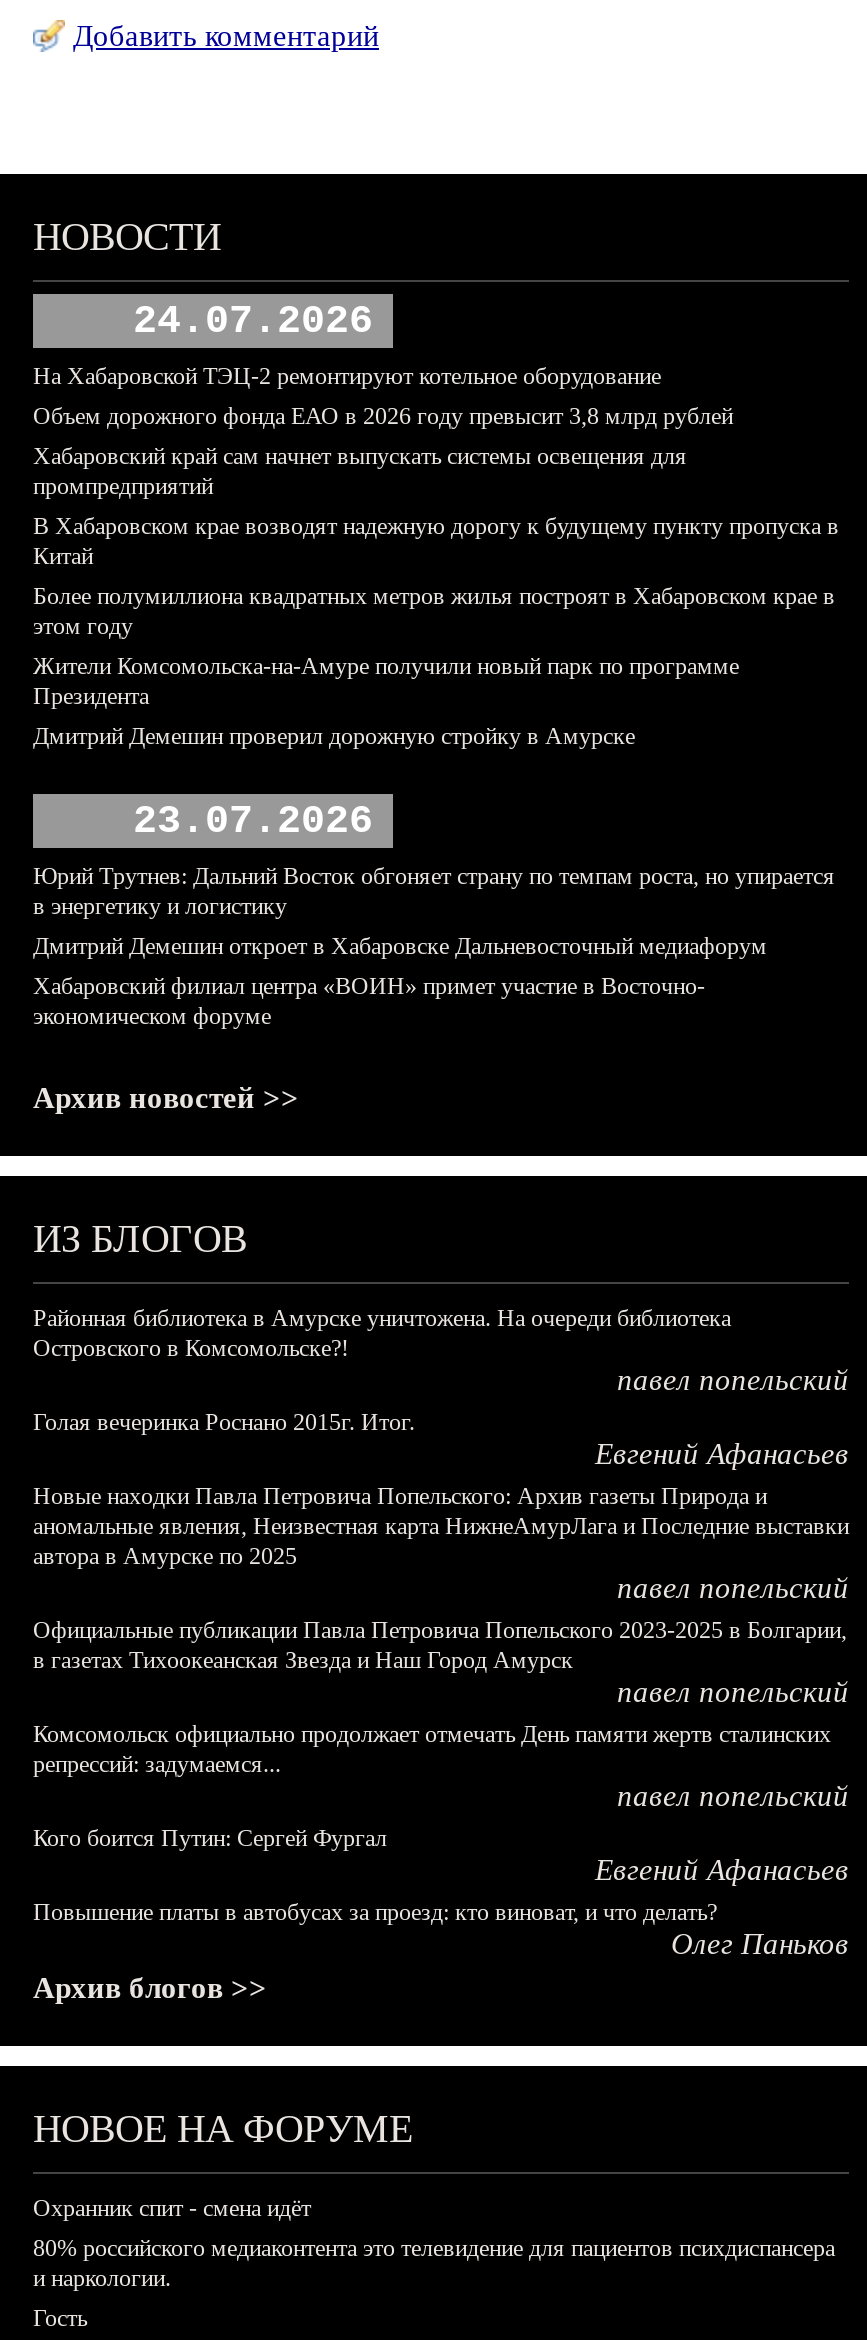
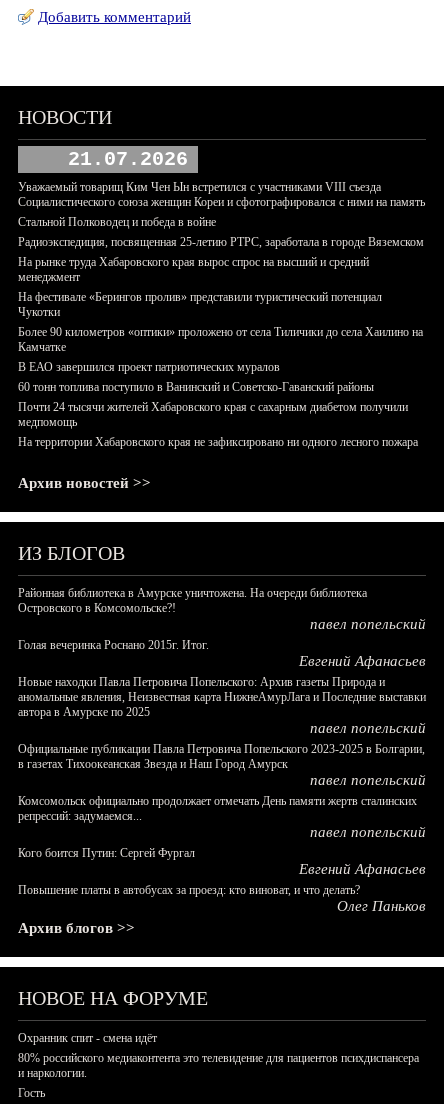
[33,298,839,1030] 24.07.2026 | На Хабаровской ТЭЦ-2 ремонтируют котельное оборудование | Объем дорожного фонда ЕАО в 2026 году превысит 3,8 млрд рублей | Хабаровский край сам начнет выпускать системы освещения для | промпредприятий | В Хабаровском крае возводят надежную дорогу к будущему пункту пропуска в | Китай | Более полумиллиона квадратных метров жилья построят в Хабаровском крае в | этом году | Жители Комсомольска-на-Амуре получили новый парк по программе | Президента | Дмитрий Демешин проверил дорожную стройку в Амурске | 23.07.2026 | Юрий Трутнев: Дальний Восток обгоняет страну по темпам роста, но упирается | в энергетику и логистику | Дмитрий Демешин откроет в Хабаровске Дальневосточный медиафорум | Хабаровский филиал центра «ВОИН» примет участие в Восточно- | экономическом форуме -> [18,148,425,449] 21.07.2026 | Уважаемый товарищ Ким Чен Ын встретился с участниками VIII съезда | Социалистического союза женщин Кореи и сфотографировался с ними на память | Стальной Полководец и победа в войне | Радиоэкспедиция, посвященная 25-летию РТРС, заработала в городе Вяземском | На рынке труда Хабаровского края вырос спрос на высший и средний | менеджмент | На фестивале «Берингов пролив» представили туристический потенциал | Чукотки | Более 90 километров «оптики» проложено от села Тиличики до села Хаилино на | Камчатке | В ЕАО завершился проект патриотических муралов | 60 тонн топлива поступило в Ванинский и Советско-Гаванский районы | Почти 24 тысячи жителей Хабаровского края с сахарным диабетом получили | медпомощь | На территории Хабаровского края не зафиксировано ни одного лесного пожара

